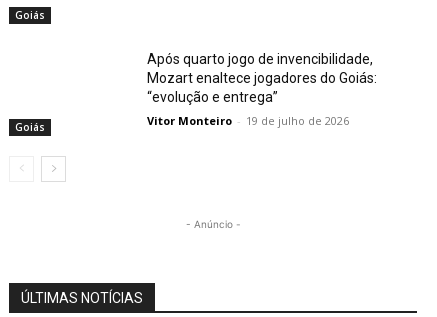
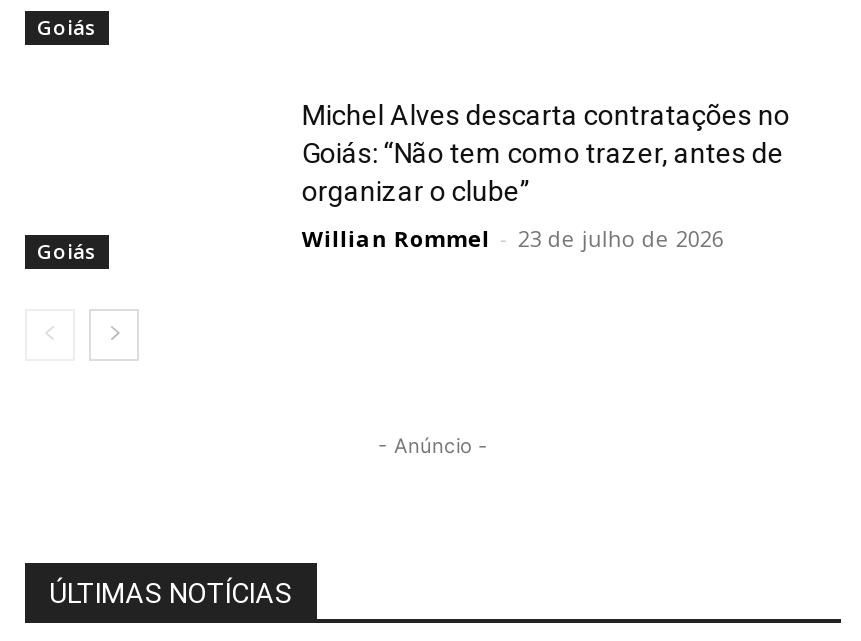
[147,51,377,105] Após quarto jogo de invencibilidade, | Mozart enaltece jogadores do Goiás: | “evolução e entrega” -> [302,98,790,206] Michel Alves descarta contratações no | Goiás: “Não tem como trazer, antes de | organizar o clube”
[147,113,349,128] Vitor Monteiro - 19 de julho de 2026 -> [302,222,724,252] Willian Rommel - 23 de julho de 2026

